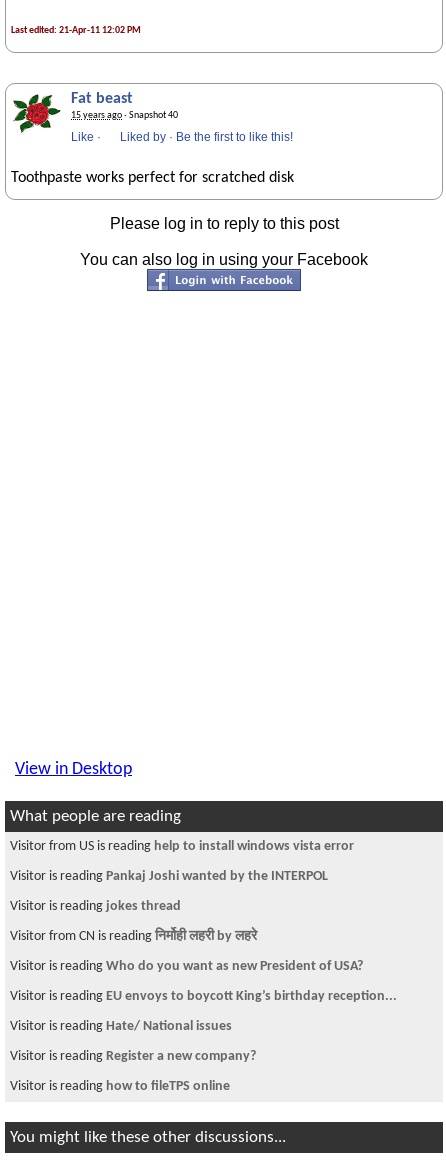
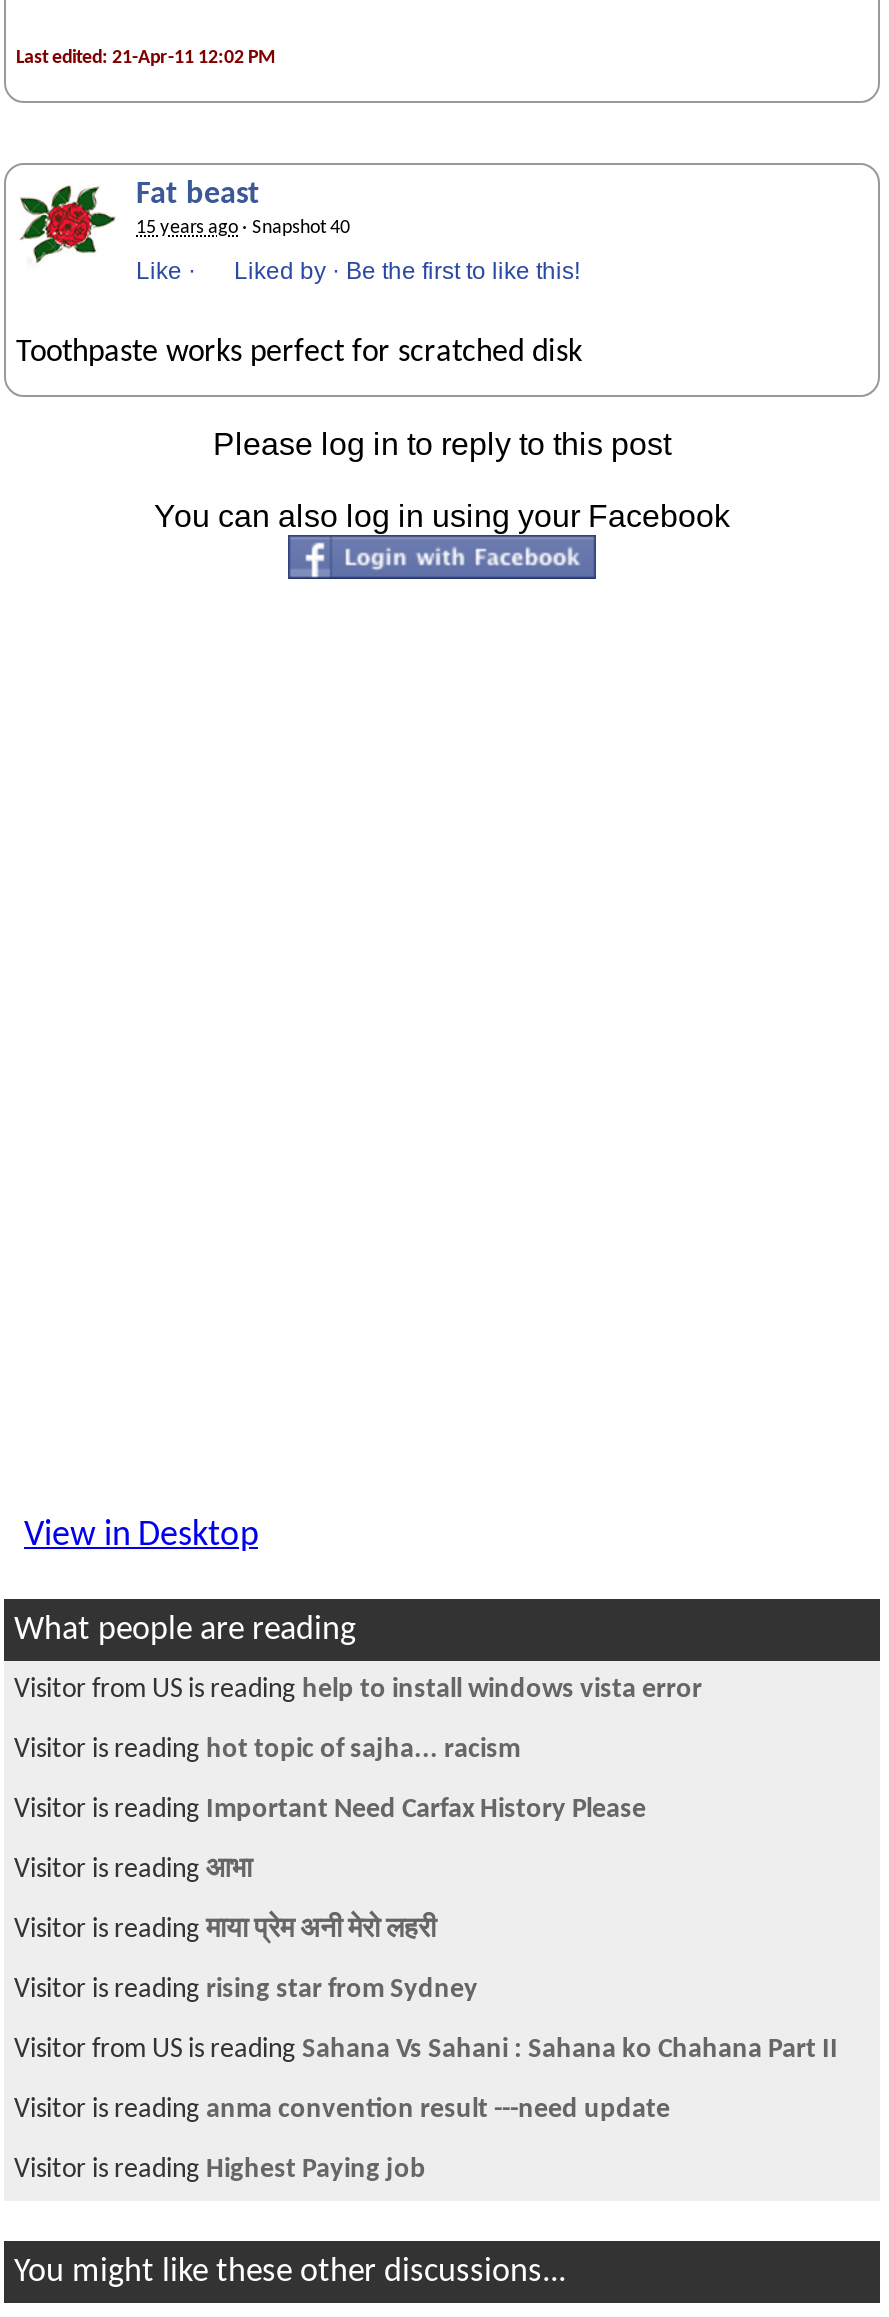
[10,869,328,884] Visitor is reading Pankaj Joshi wanted by the INTERPOL -> [14,1735,520,1765] Visitor is reading hot topic of sajha... racism
[10,899,181,914] Visitor is reading jokes thread -> [14,1795,646,1825] Visitor is reading Important Need Carfax History Please
[10,929,257,944] Visitor from CN is reading निर्मोही लहरी by लहरे -> [14,1855,252,1885] Visitor is reading आभा
[10,959,363,974] Visitor is reading Who do you want as new President of USA? -> [14,1915,436,1945] Visitor is reading माया प्रेम अनी मेरो लहरी
[10,989,397,1004] Visitor is reading EU envoys to boycott King’s birthday reception... -> [14,1975,478,2005] Visitor is reading rising star from Sydney
[10,1019,232,1034] Visitor is reading Hate/ National issues -> [14,2035,838,2065] Visitor from US is reading Sahana Vs Sahani : Sahana ko Chahana Part II
[10,1049,256,1064] Visitor is reading Register a new company? -> [14,2095,670,2125] Visitor is reading anma convention result ---need update
[10,1079,230,1094] Visitor is reading how to fileTPS online -> [14,2155,426,2185] Visitor is reading Highest Paying job

